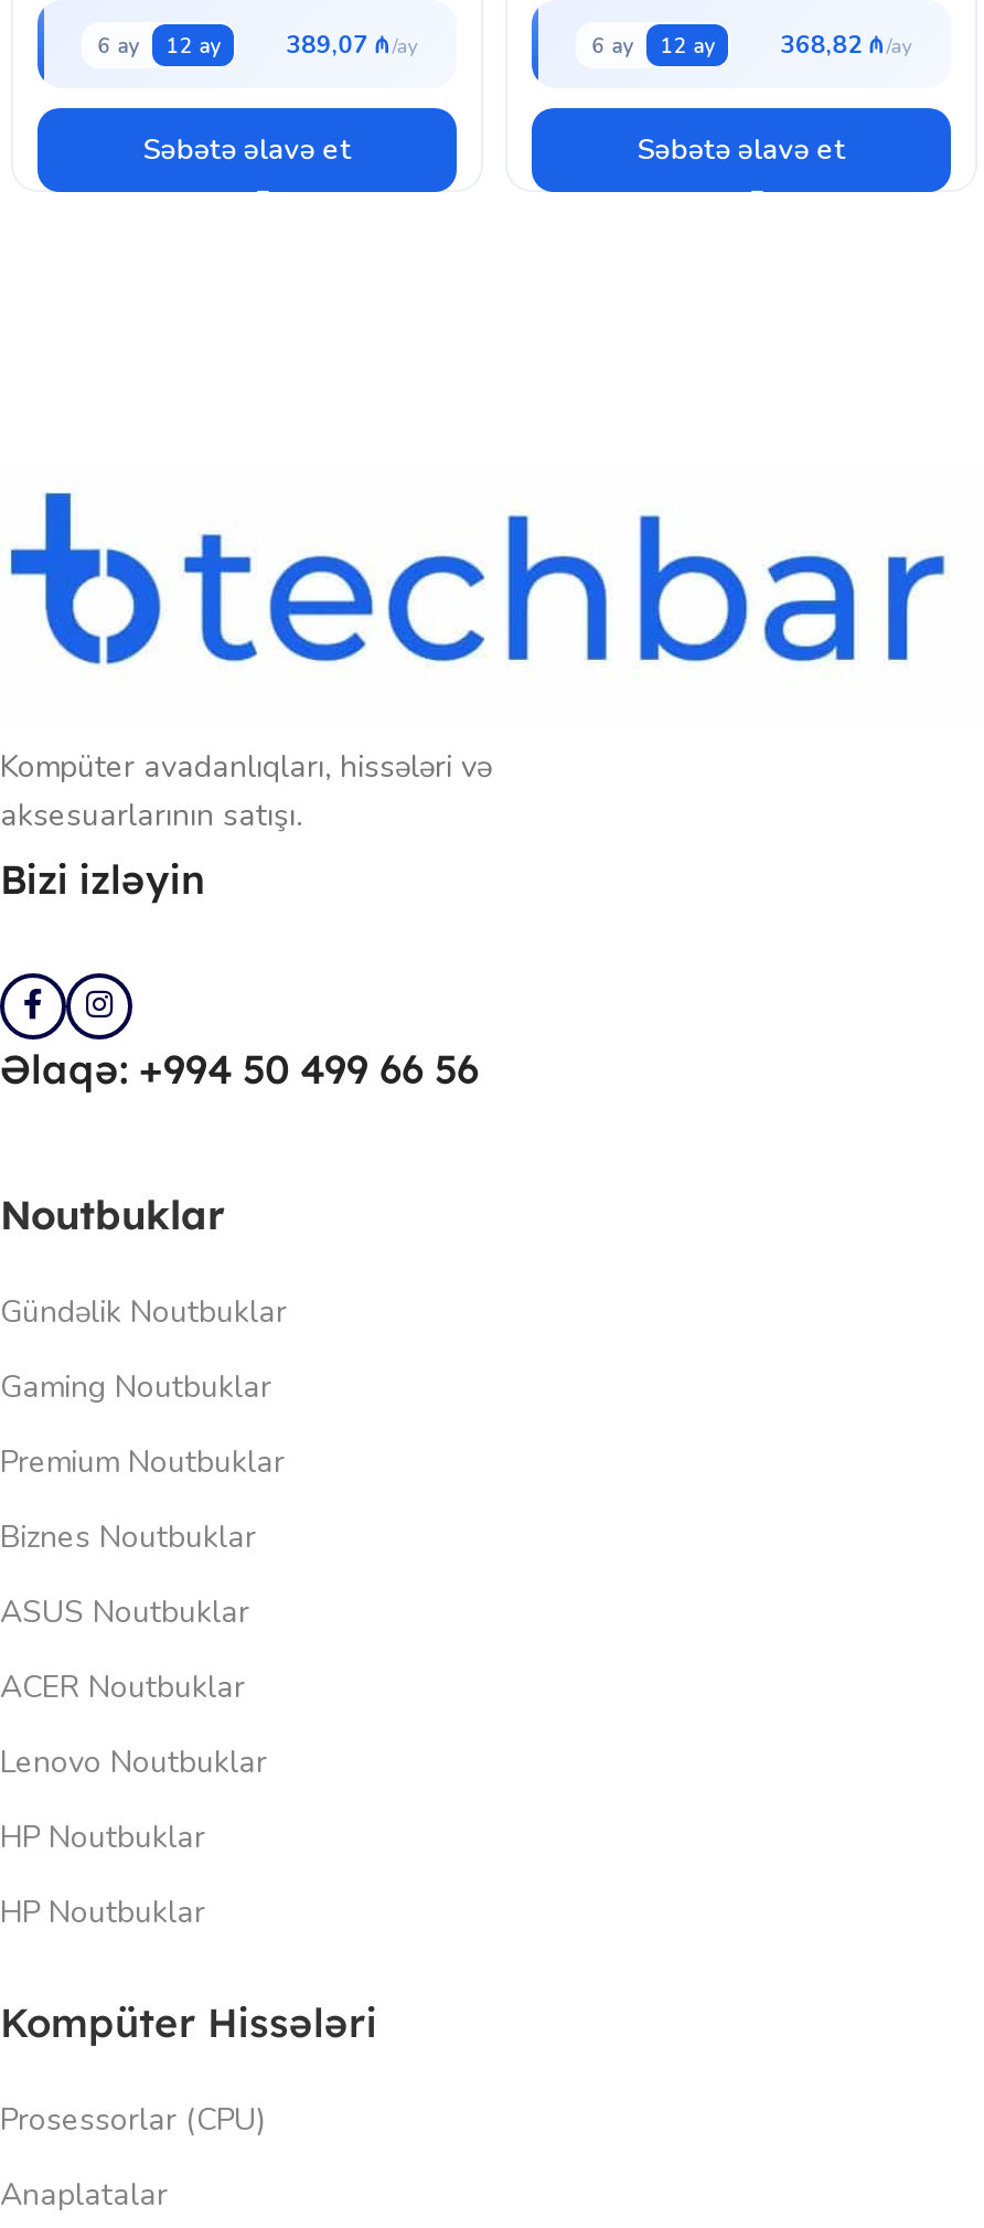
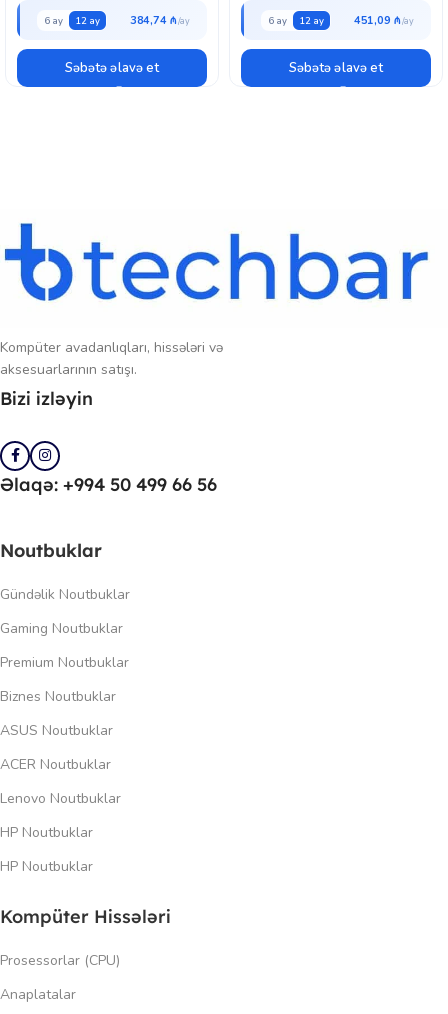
[286,28,390,61] 389,07 ₼ -> [130,13,177,28] 384,74 ₼
[780,28,884,61] 368,82 ₼ -> [354,13,401,28] 451,09 ₼

